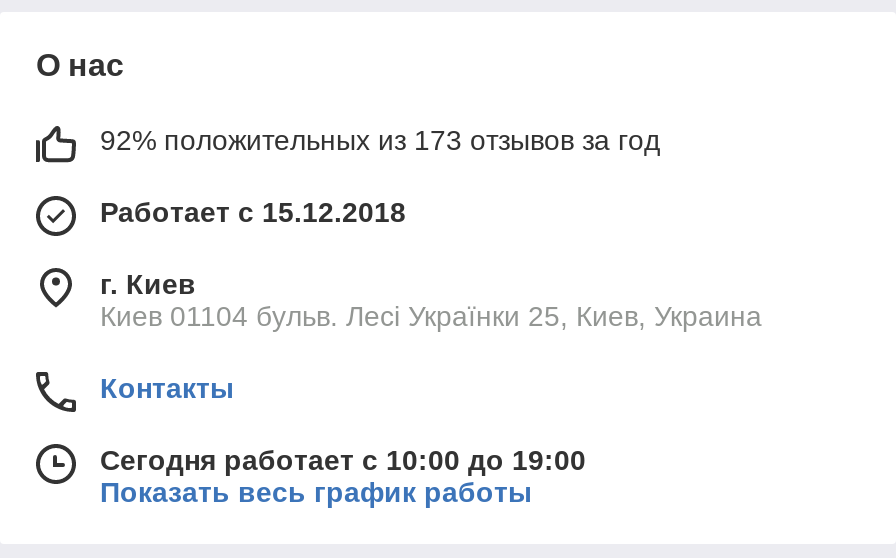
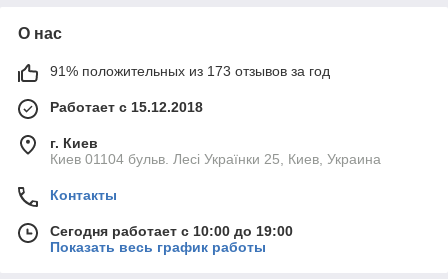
[100,124,660,156] 92% положительных из 173 отзывов за год -> [50,63,330,79] 91% положительных из 173 отзывов за год

